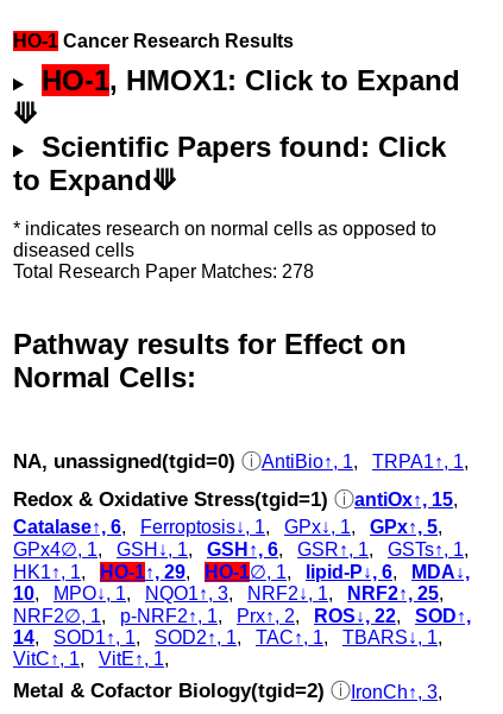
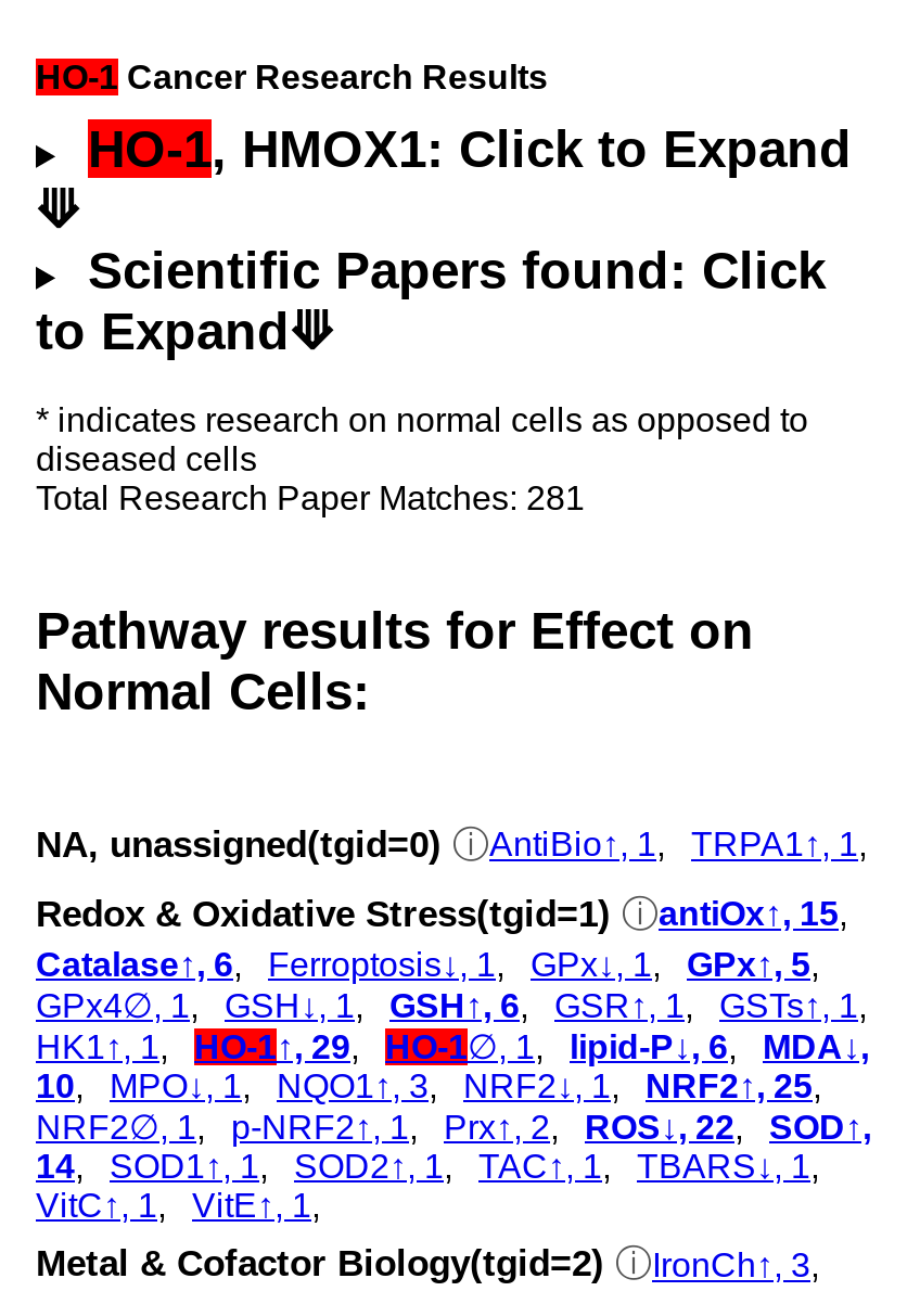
[13,262,314,282] Total Research Paper Matches: 278 -> [36,480,585,517] Total Research Paper Matches: 281

